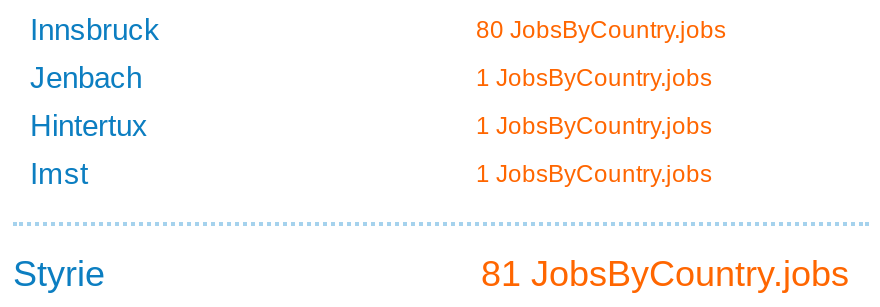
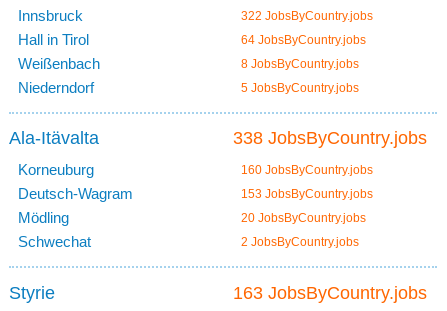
[30,16,849,294] 80 JobsByCountry.jobs | Jenbach | 1 JobsByCountry.jobs | Hintertux | 1 JobsByCountry.jobs | Imst | 1 JobsByCountry.jobs | 81 JobsByCountry.jobs -> [9,9,427,303] 322 JobsByCountry.jobs | Hall in Tirol | 64 JobsByCountry.jobs | Weißenbach | 8 JobsByCountry.jobs | Niederndorf | 5 JobsByCountry.jobs | 338 JobsByCountry.jobs | Ala-Itävalta | Korneuburg | 160 JobsByCountry.jobs | Deutsch-Wagram | 153 JobsByCountry.jobs | Mödling | 20 JobsByCountry.jobs | Schwechat | 2 JobsByCountry.jobs | 163 JobsByCountry.jobs

